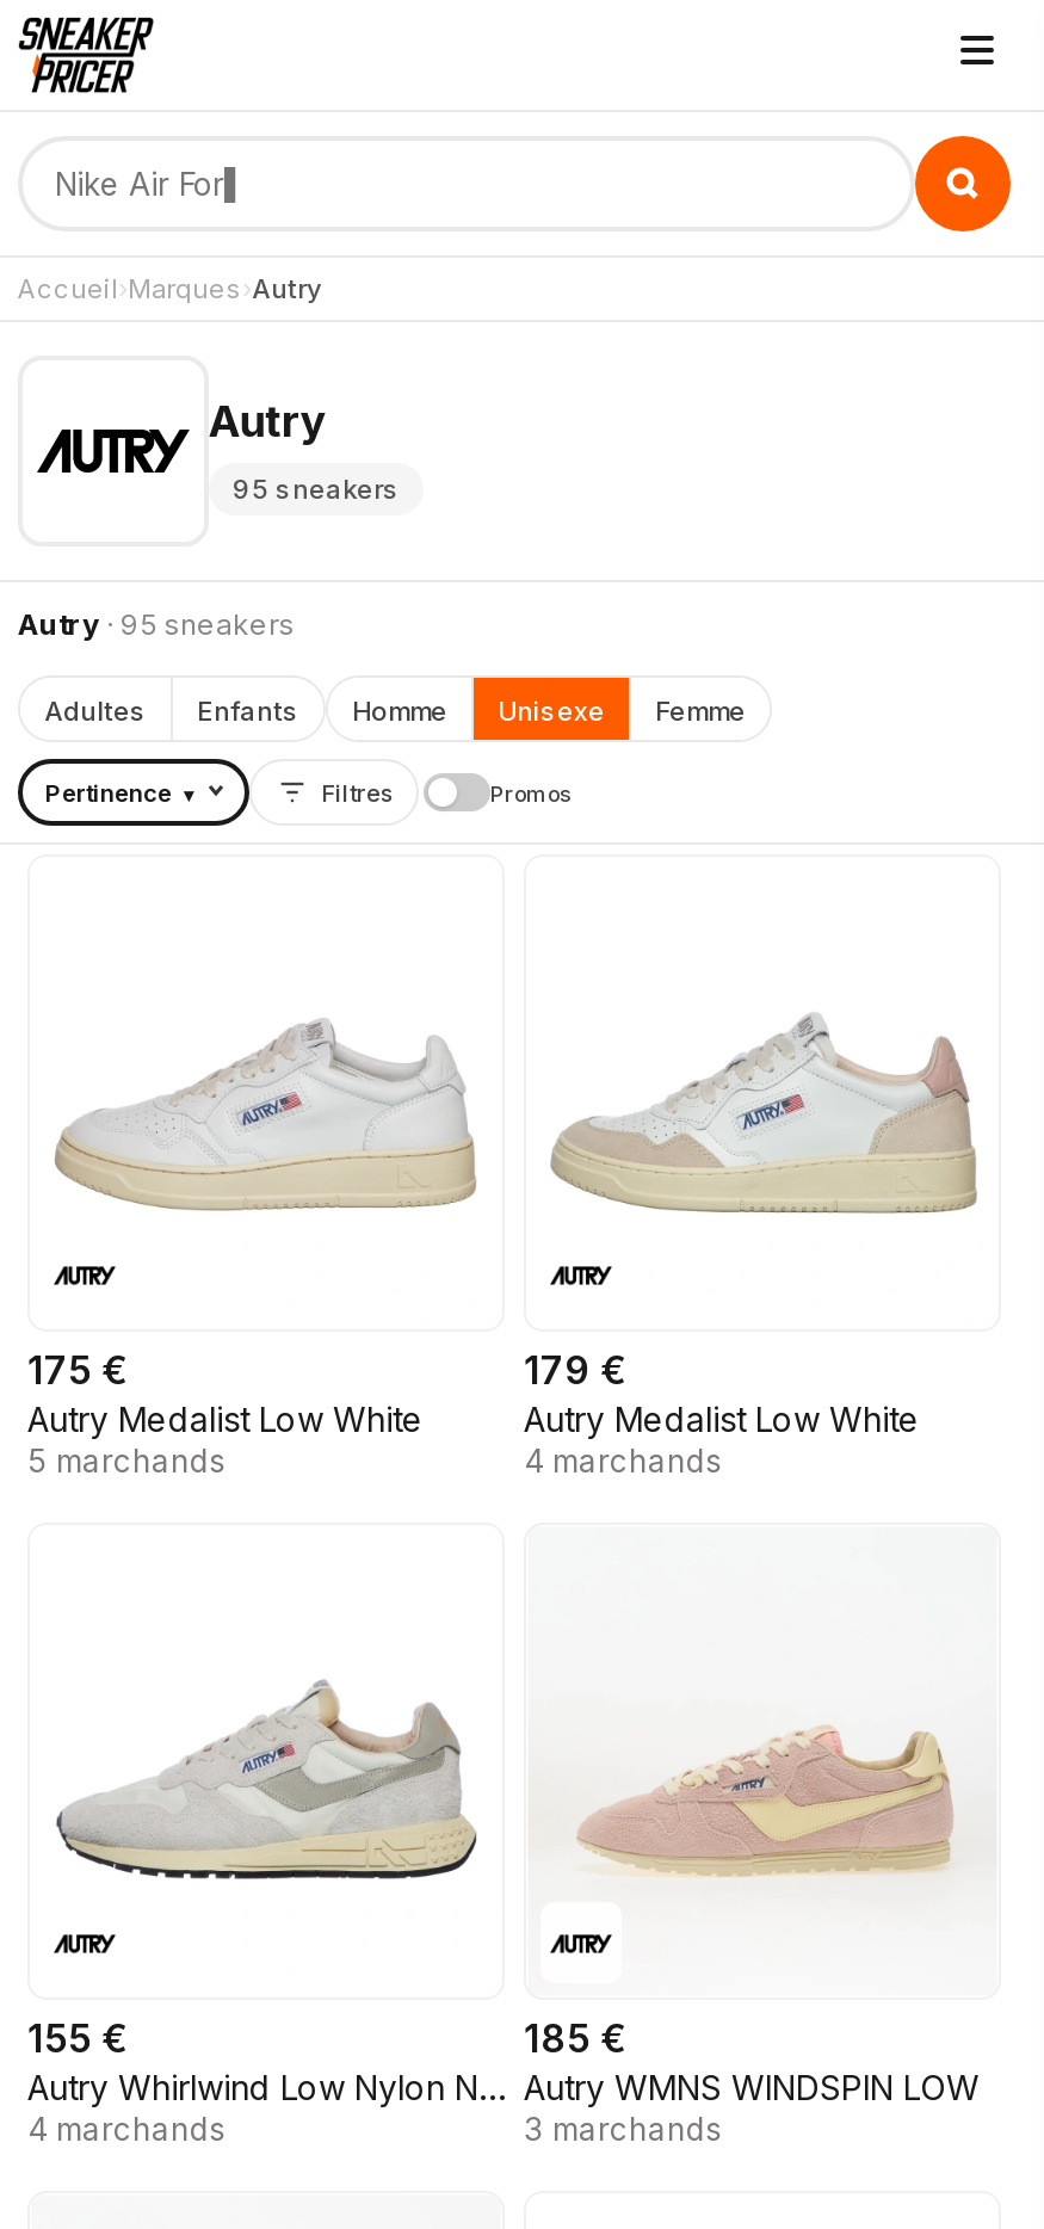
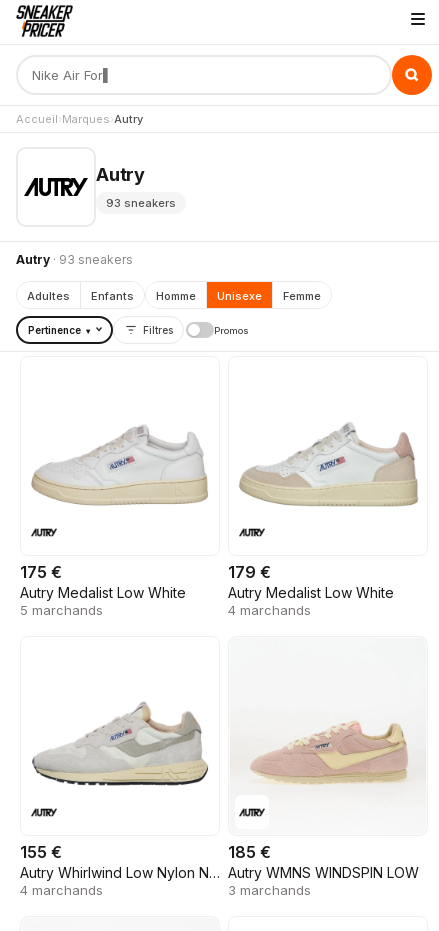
[233,471,400,505] 95 sneakers -> [106,195,176,209] 93 sneakers
[18,606,295,642] Autry · 95 sneakers -> [16,252,133,267] Autry · 93 sneakers

